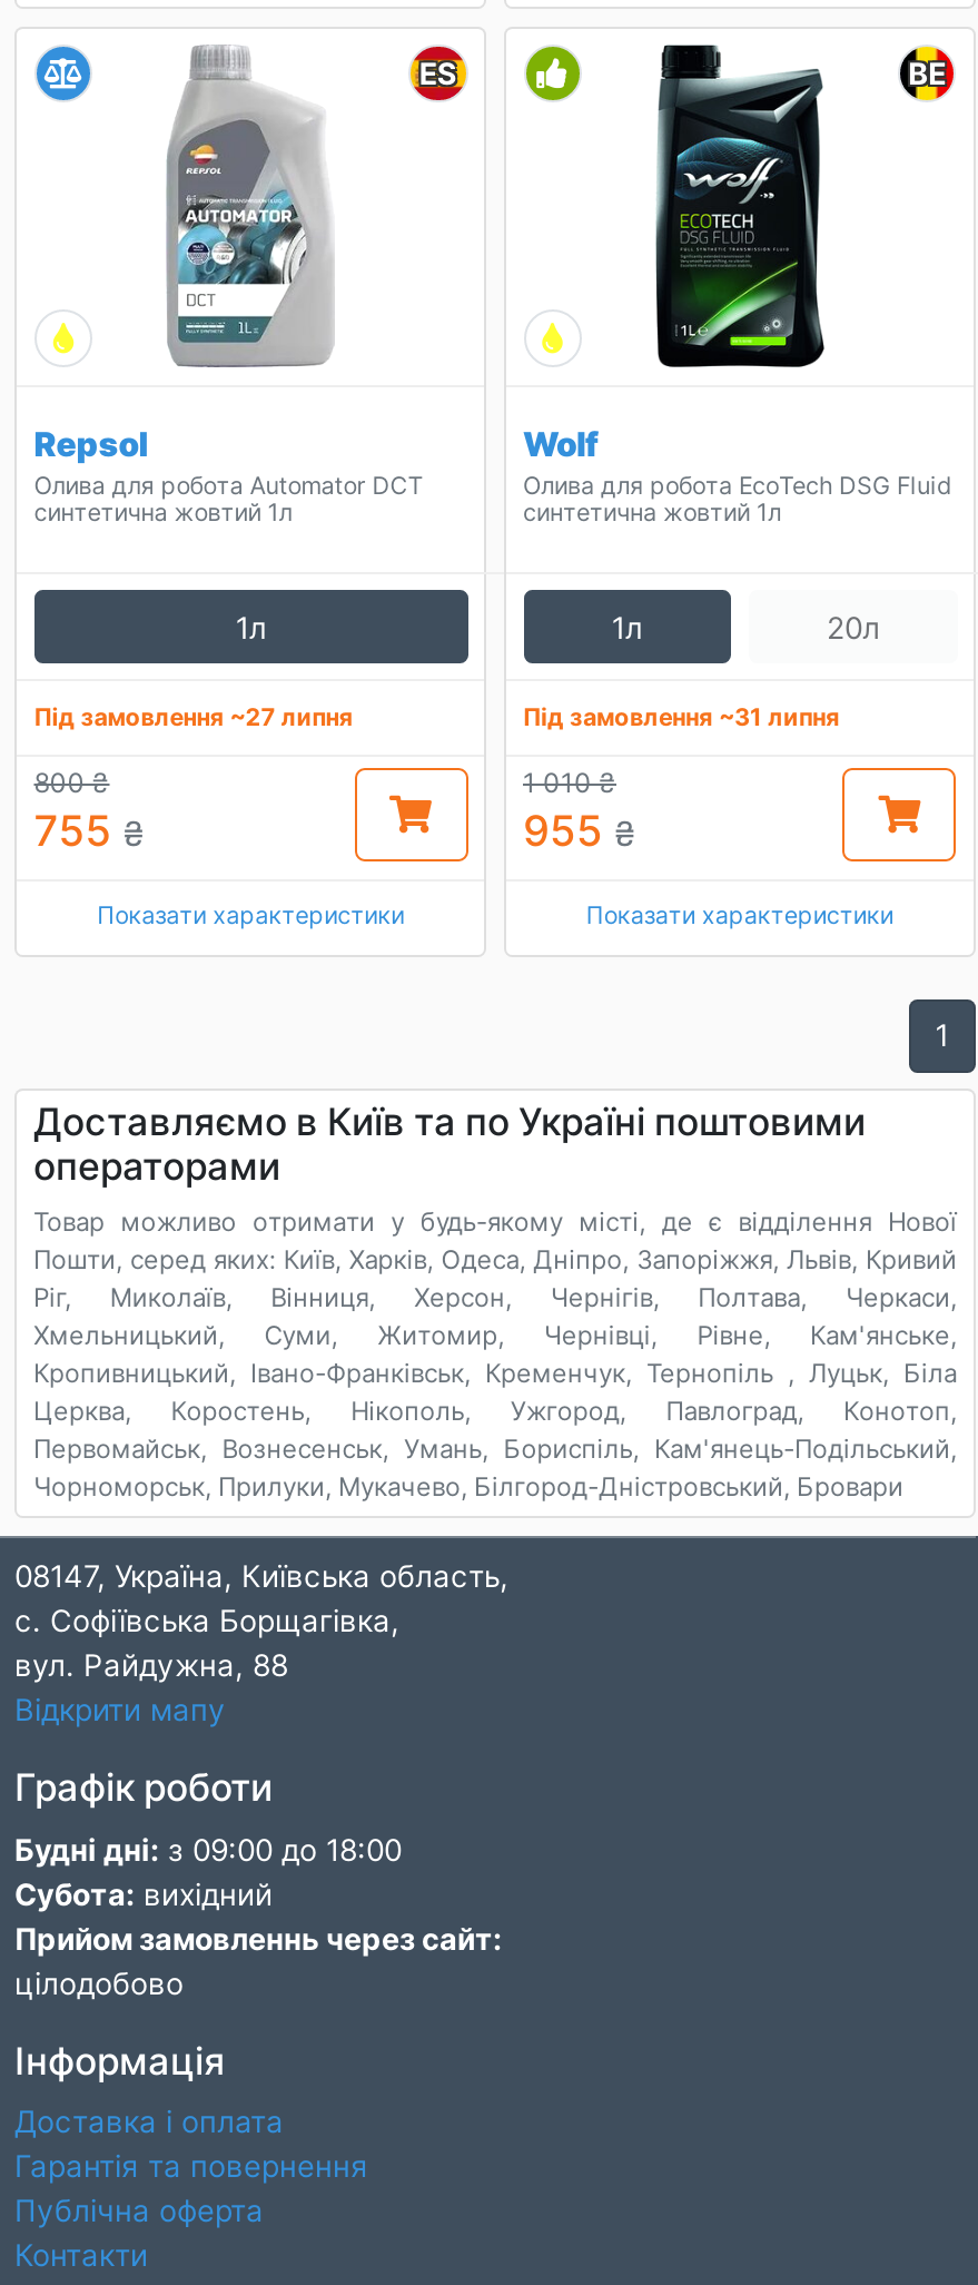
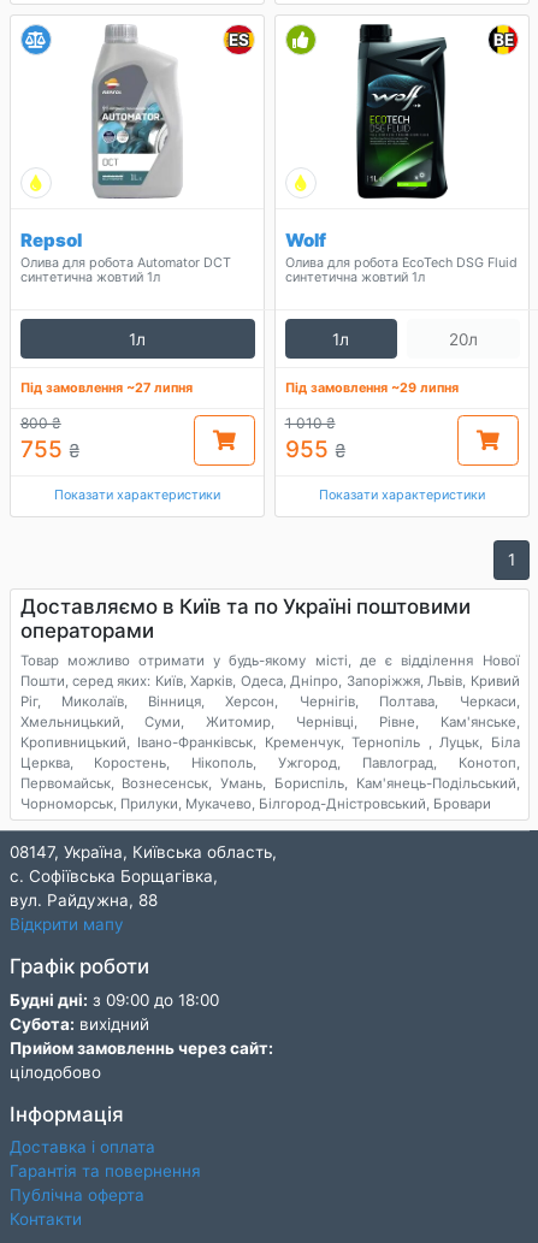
[523,704,839,733] Під замовлення ~31 липня -> [285,380,458,396] Під замовлення ~29 липня

